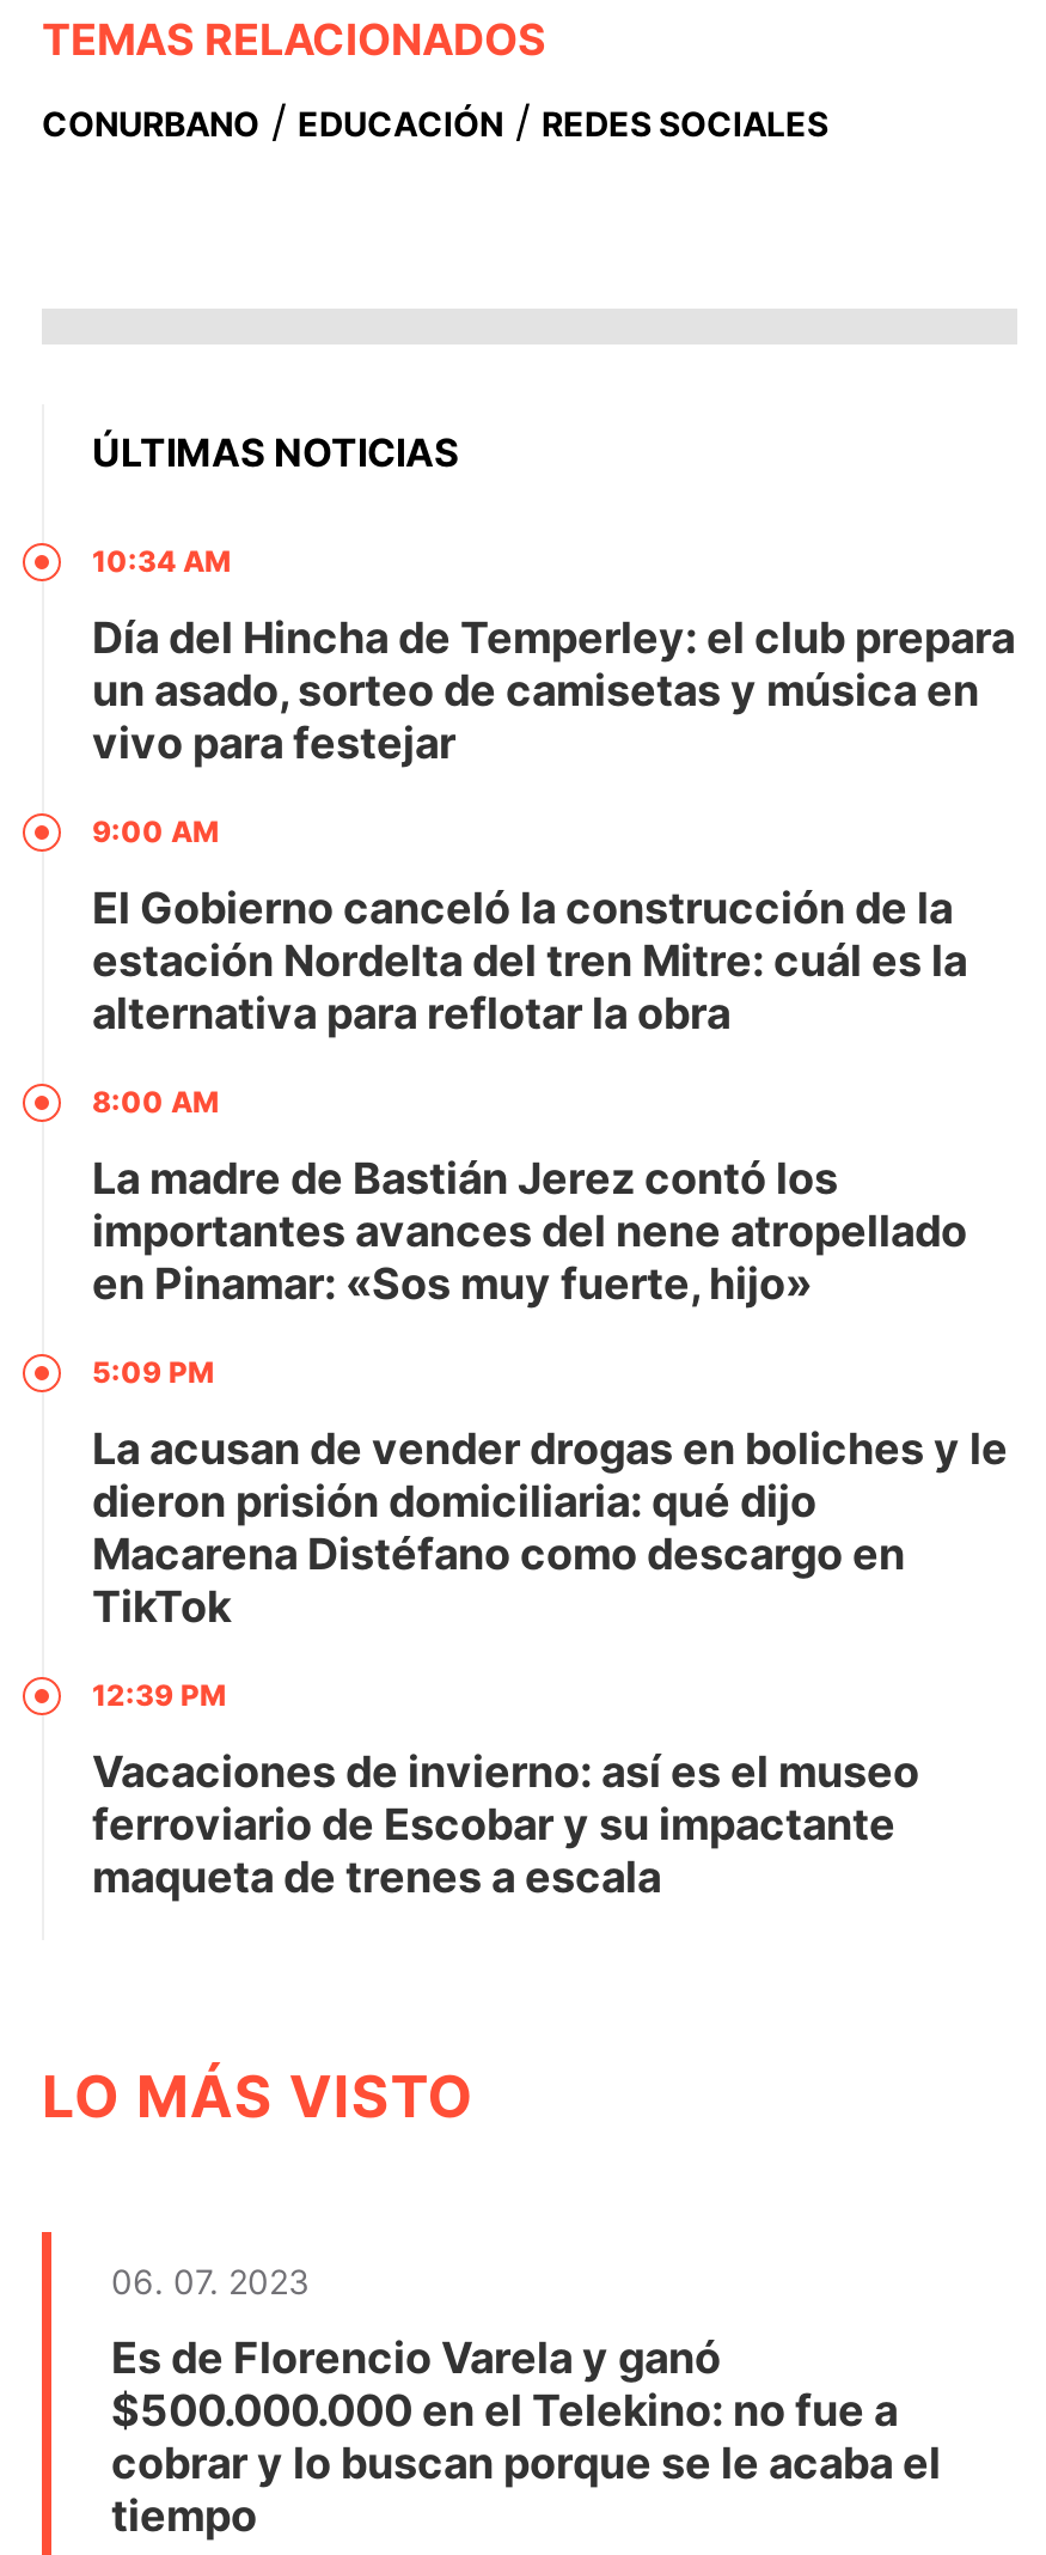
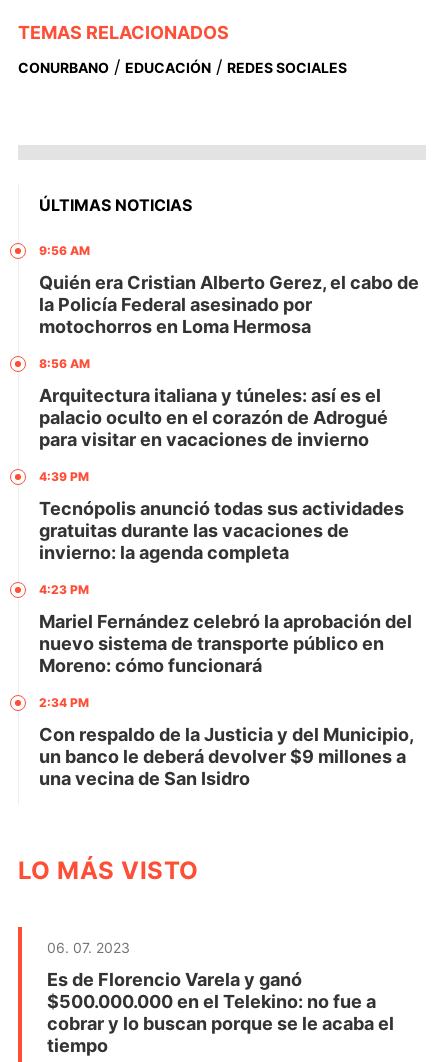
[92,543,231,579] 10:34 AM -> [39,243,90,258] 9:56 AM
[92,613,1015,768] Día del Hincha de Temperley: el club prepara | un asado, sorteo de camisetas y música en | vivo para festejar -> [39,272,419,337] Quién era Cristian Alberto Gerez, el cabo de | la Policía Federal asesinado por | motochorros en Loma Hermosa
[92,814,219,850] 9:00 AM -> [39,356,90,371] 8:56 AM
[92,883,967,1039] El Gobierno canceló la construcción de la | estación Nordelta del tren Mitre: cuál es la | alternativa para reflotar la obra -> [39,385,388,450] Arquitectura italiana y túneles: así es el | palacio oculto en el corazón de Adrogué | para visitar en vacaciones de invierno
[92,1084,219,1120] 8:00 AM -> [39,469,89,484] 4:39 PM
[92,1153,967,1309] La madre de Bastián Jerez contó los | importantes avances del nene atropellado | en Pinamar: «Sos muy fuerte, hijo» -> [39,498,404,563] Tecnópolis anunció todas sus actividades | gratuitas durante las vacaciones de | invierno: la agenda completa
[92,1354,214,1390] 5:09 PM -> [39,582,89,597] 4:23 PM
[92,1424,1008,1632] La acusan de vender drogas en boliches y le | dieron prisión domiciliaria: qué dijo | Macarena Distéfano como descargo en | TikTok -> [39,611,412,676] Mariel Fernández celebró la aprobación del | nuevo sistema de transporte público en | Moreno: cómo funcionará
[92,1677,226,1713] 12:39 PM -> [39,695,89,710] 2:34 PM
[92,1747,919,1902] Vacaciones de invierno: así es el museo | ferroviario de Escobar y su impactante | maqueta de trenes a escala -> [39,724,413,789] Con respaldo de la Justicia y del Municipio, | un banco le deberá devolver $9 millones a | una vecina de San Isidro

